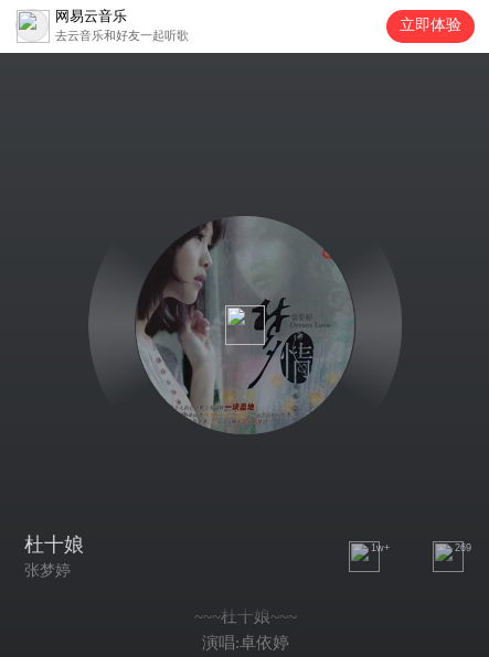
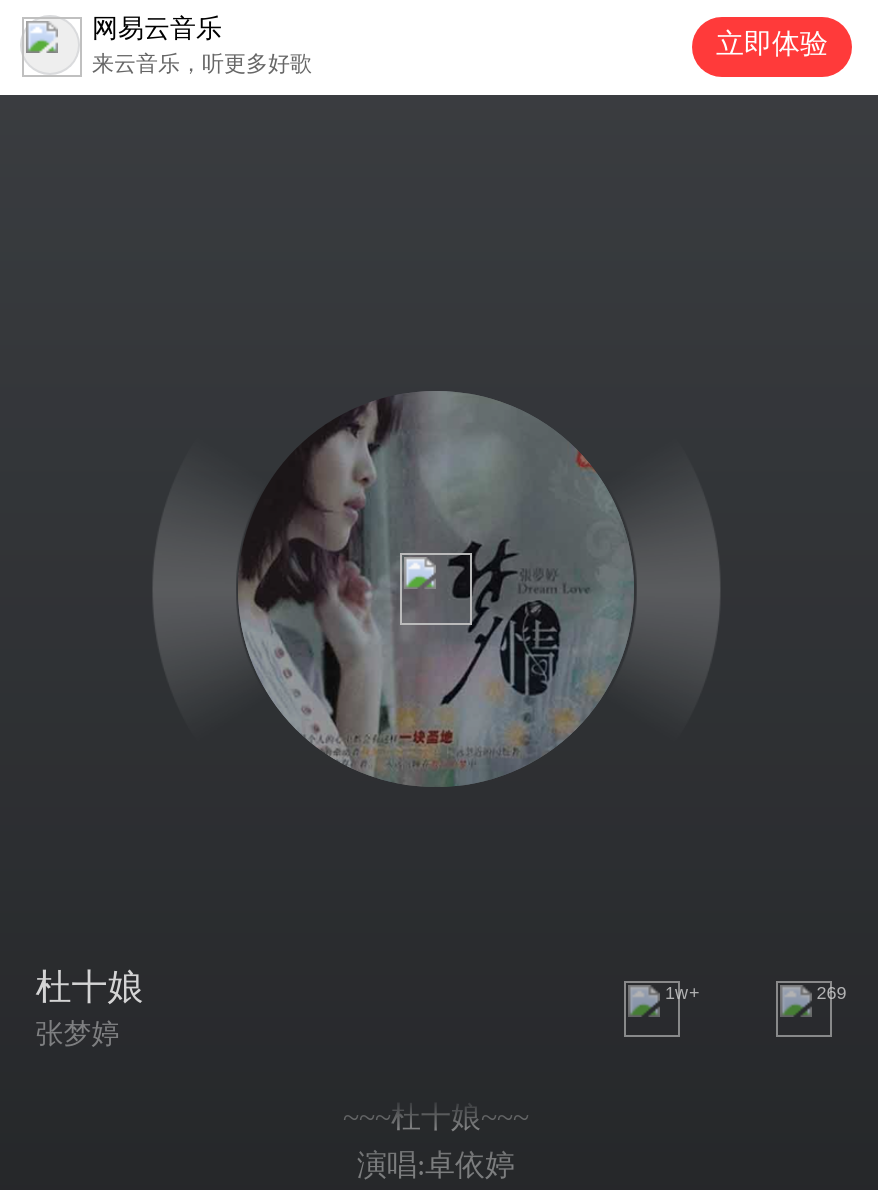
[55,29,189,42] 去云音乐和好友一起听歌 -> [92,51,312,75] 来云音乐，听更多好歌

